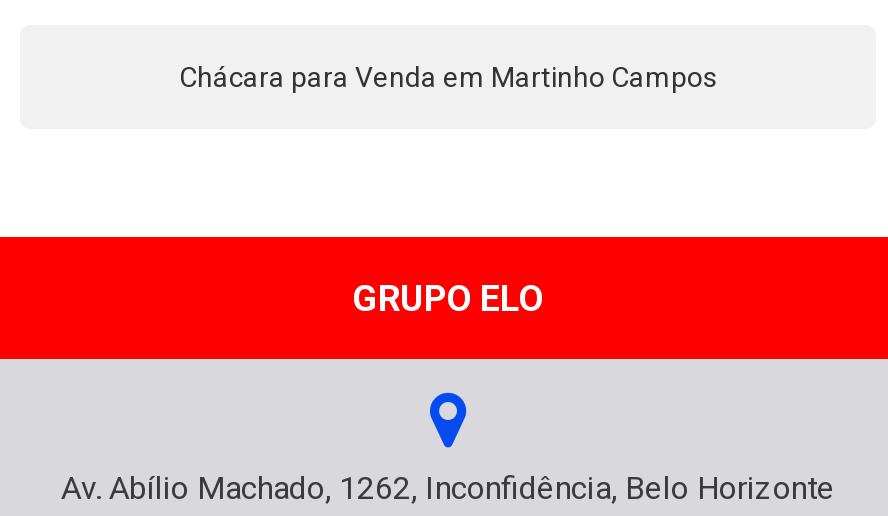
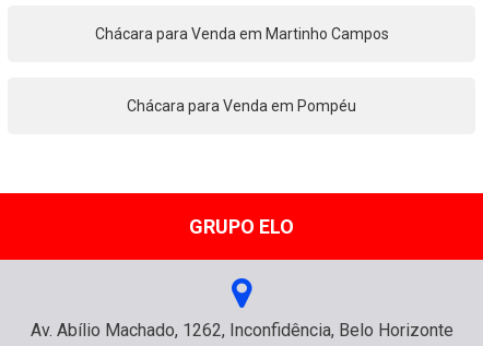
none -> [127,97,356,115] Chácara para Venda em Pompéu

